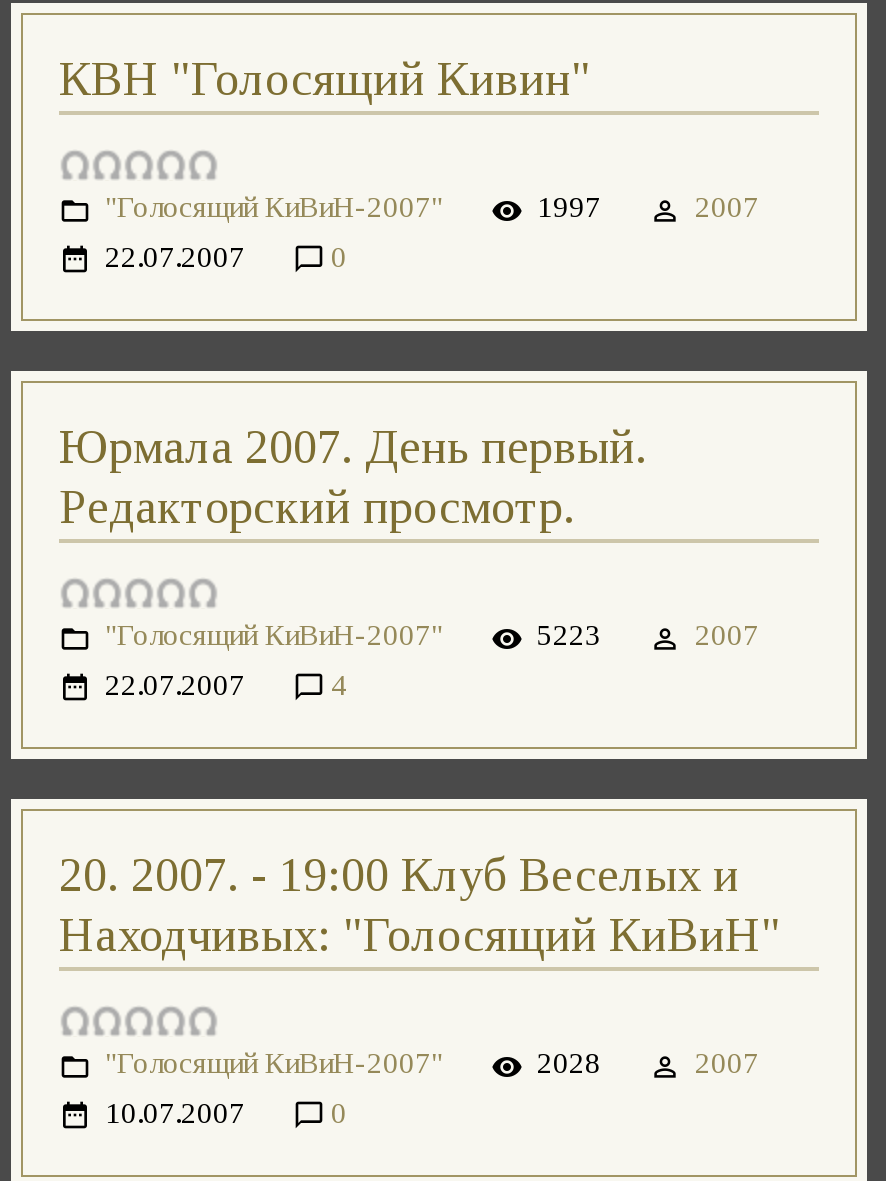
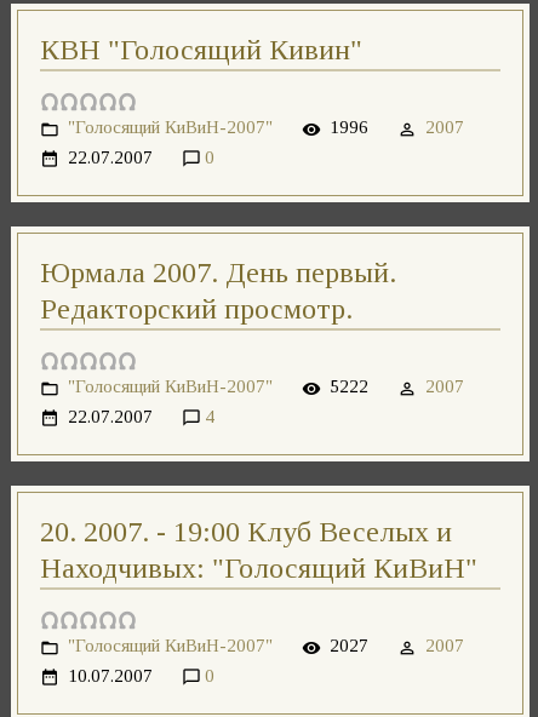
[537,191,601,223] 1997 -> [330,117,368,137] 1996
[537,619,601,651] 5223 -> [330,377,368,396] 5222
[537,1047,601,1079] 2028 -> [330,636,368,655] 2027

